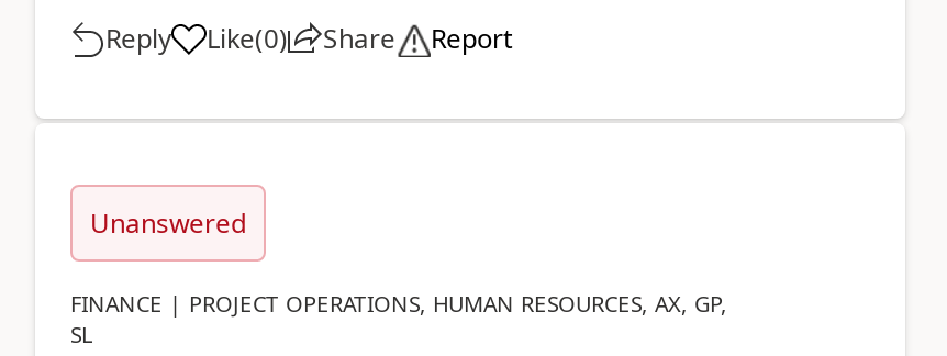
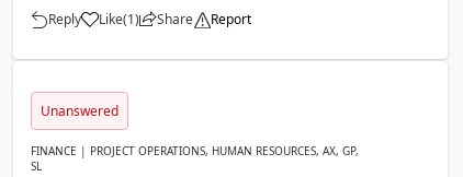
[255,20,288,57] (0) -> [123,10,139,28] (1)

